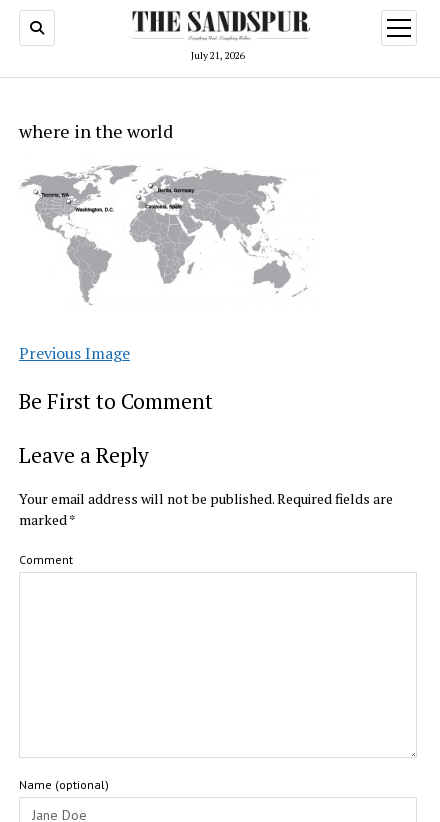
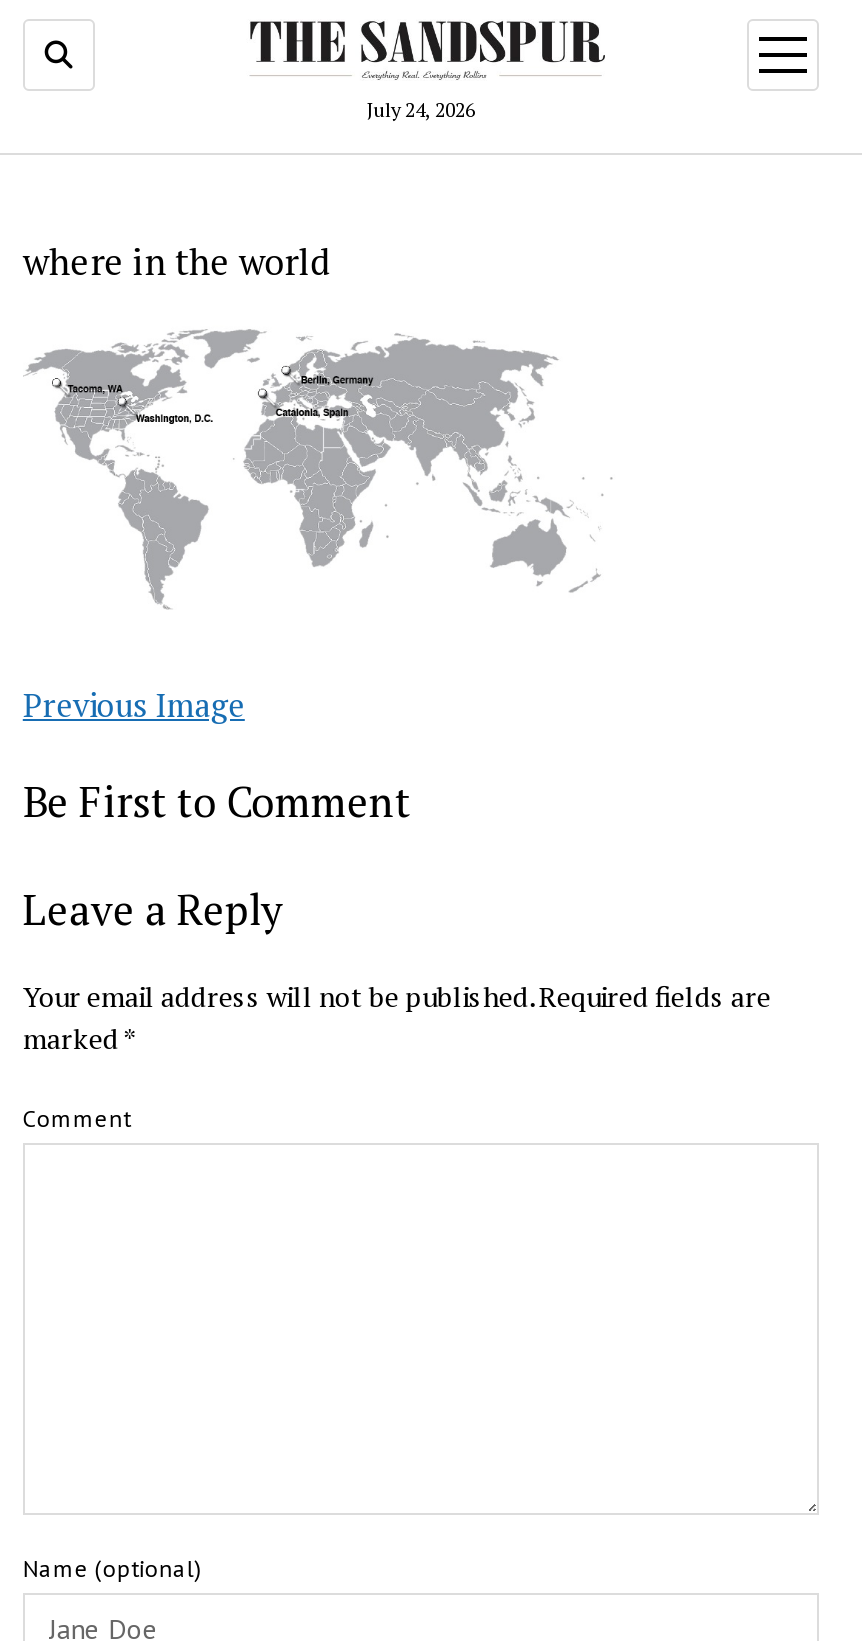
[191,49,245,62] July 21, 2026 -> [367,96,475,122] July 24, 2026

